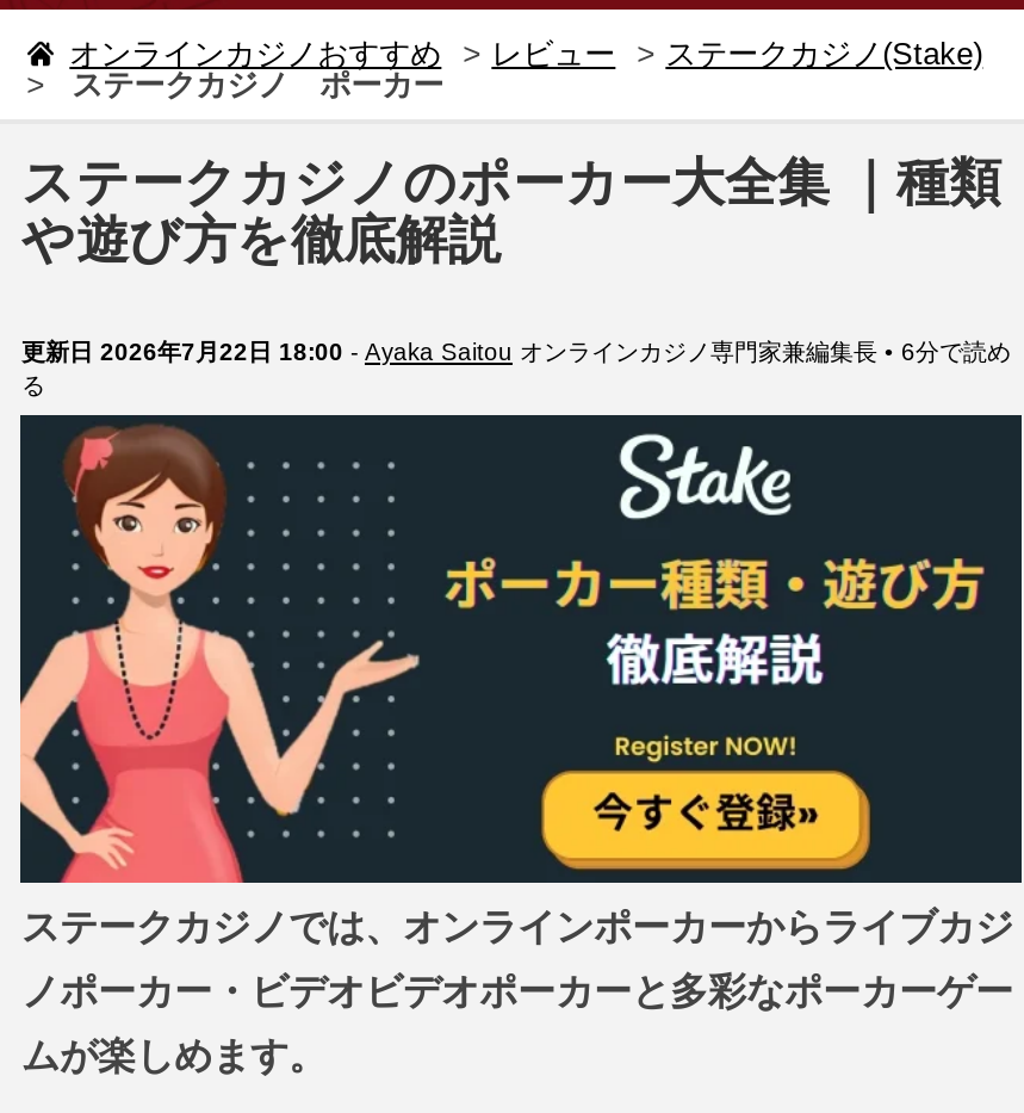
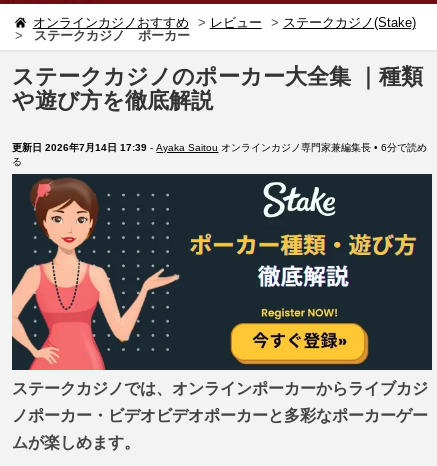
[21,339,1011,365] 更新日2026年7月22日 18:00 - Ayaka Saitou オンラインカジノ専門家兼編集長• 6分で読め -> [12,142,427,153] 更新日2026年7月14日 17:39 - Ayaka Saitou オンラインカジノ専門家兼編集長• 6分で読め

